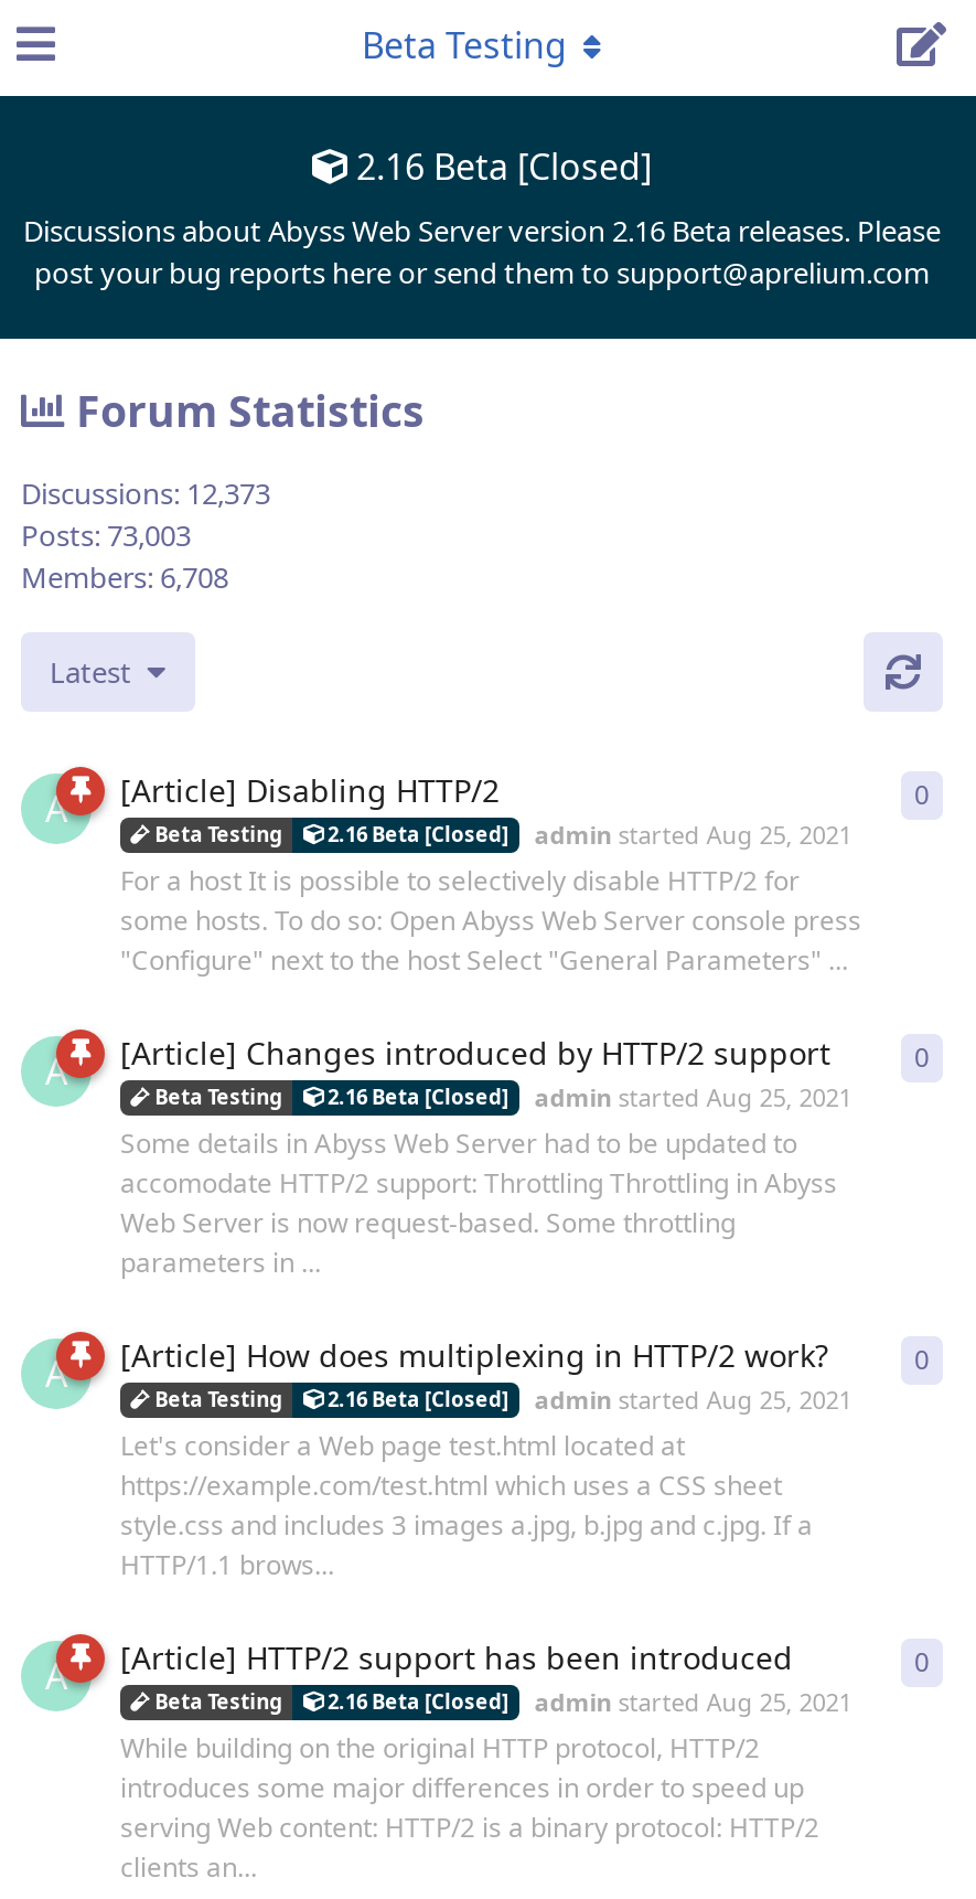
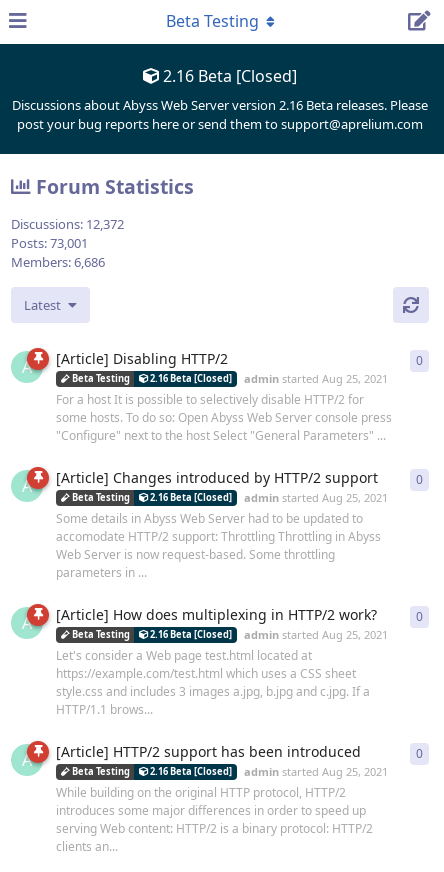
[21,474,270,514] Discussions: 12,373 -> [11,215,124,233] Discussions: 12,372
[21,516,191,555] Posts: 73,003 -> [11,234,88,252] Posts: 73,001
[21,558,228,597] Members: 6,708 -> [11,253,105,271] Members: 6,686

